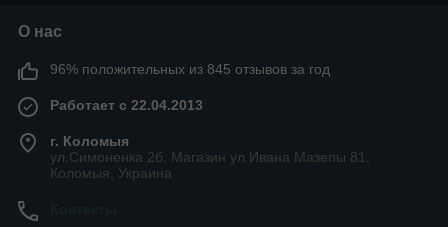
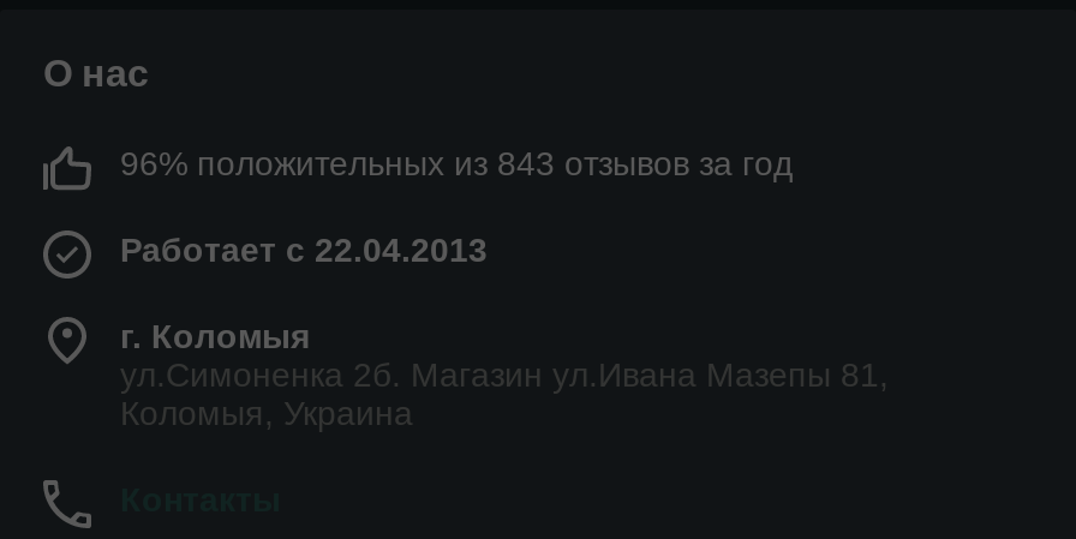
[50,61,330,77] 96% положительных из 845 отзывов за год -> [120,144,793,182] 96% положительных из 843 отзывов за год

